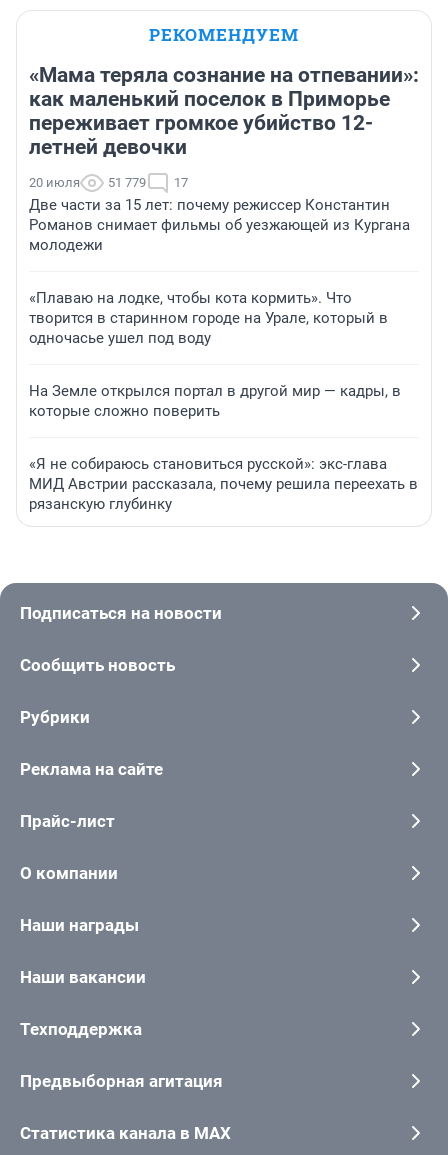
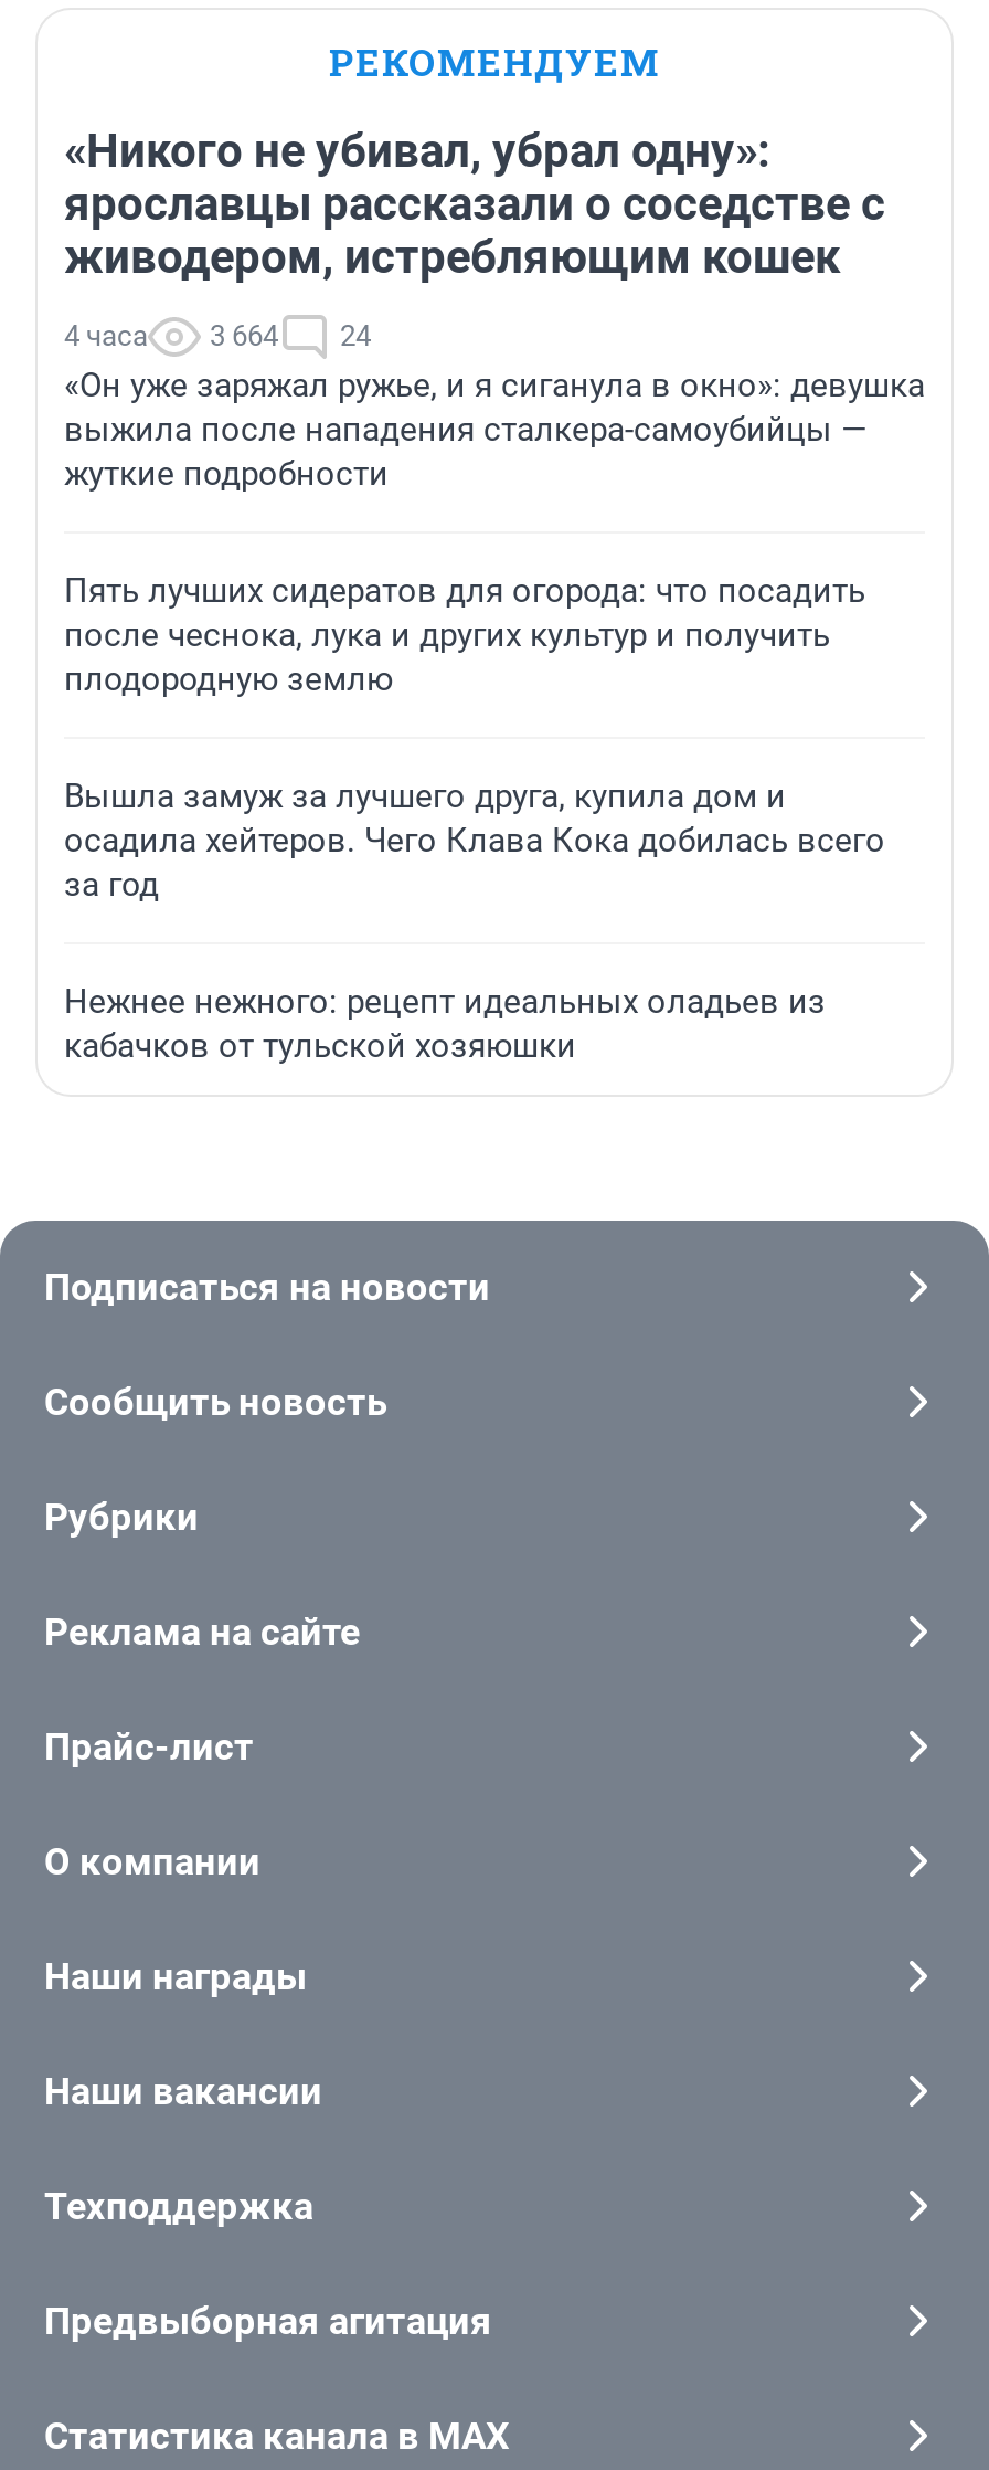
[29,63,419,159] «Мама теряла сознание на отпевании»: | как маленький поселок в Приморье | переживает громкое убийство 12- | летней девочки -> [64,125,885,284] «Никого не убивал, убрал одну»: | ярославцы рассказали о соседстве с | живодером, истребляющим кошек
[29,175,410,254] 20 июля | 51 779 | 17 | Две части за 15 лет: почему режиссер Константин | Романов снимает фильмы об уезжающей из Кургана | молодежи -> [64,320,925,494] 4 часа | 3 664 | 24 | «Он уже заряжал ружье, и я сиганула в окно»: девушка | выжила после нападения сталкера-самоубийцы — | жуткие подробности
[29,289,388,347] «Плаваю на лодке, чтобы кота кормить». Что | творится в старинном городе на Урале, который в | одночасье ушел под воду -> [64,572,865,700] Пять лучших сидератов для огорода: что посадить | после чеснока, лука и других культур и получить | плодородную землю
[29,382,401,420] На Земле открылся портал в другой мир — кадры, в | которые сложно поверить -> [64,777,885,905] Вышла замуж за лучшего друга, купила дом и | осадила хейтеров. Чего Клава Кока добилась всего | за год
[29,455,418,513] «Я не собираюсь становиться русской»: экс-глава | МИД Австрии рассказала, почему решила переехать в | рязанскую глубинку -> [64,982,826,1066] Нежнее нежного: рецепт идеальных оладьев из | кабачков от тульской хозяюшки

